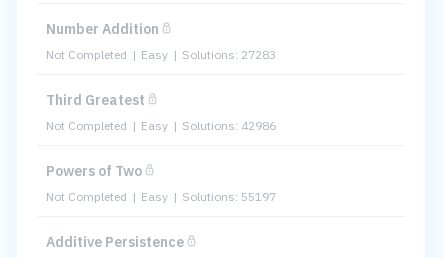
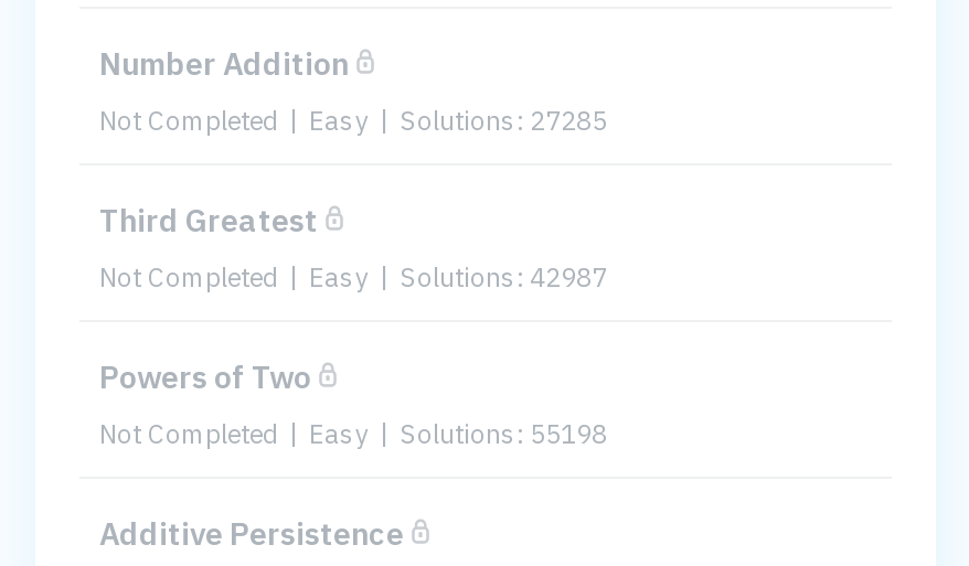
[46,47,276,62] Not Completed Easy Solutions: 27283 -> [99,104,607,137] Not Completed Easy Solutions: 27285
[46,118,276,133] Not Completed Easy Solutions: 42986 -> [99,260,607,293] Not Completed Easy Solutions: 42987
[46,189,276,204] Not Completed Easy Solutions: 55197 -> [99,417,607,450] Not Completed Easy Solutions: 55198

